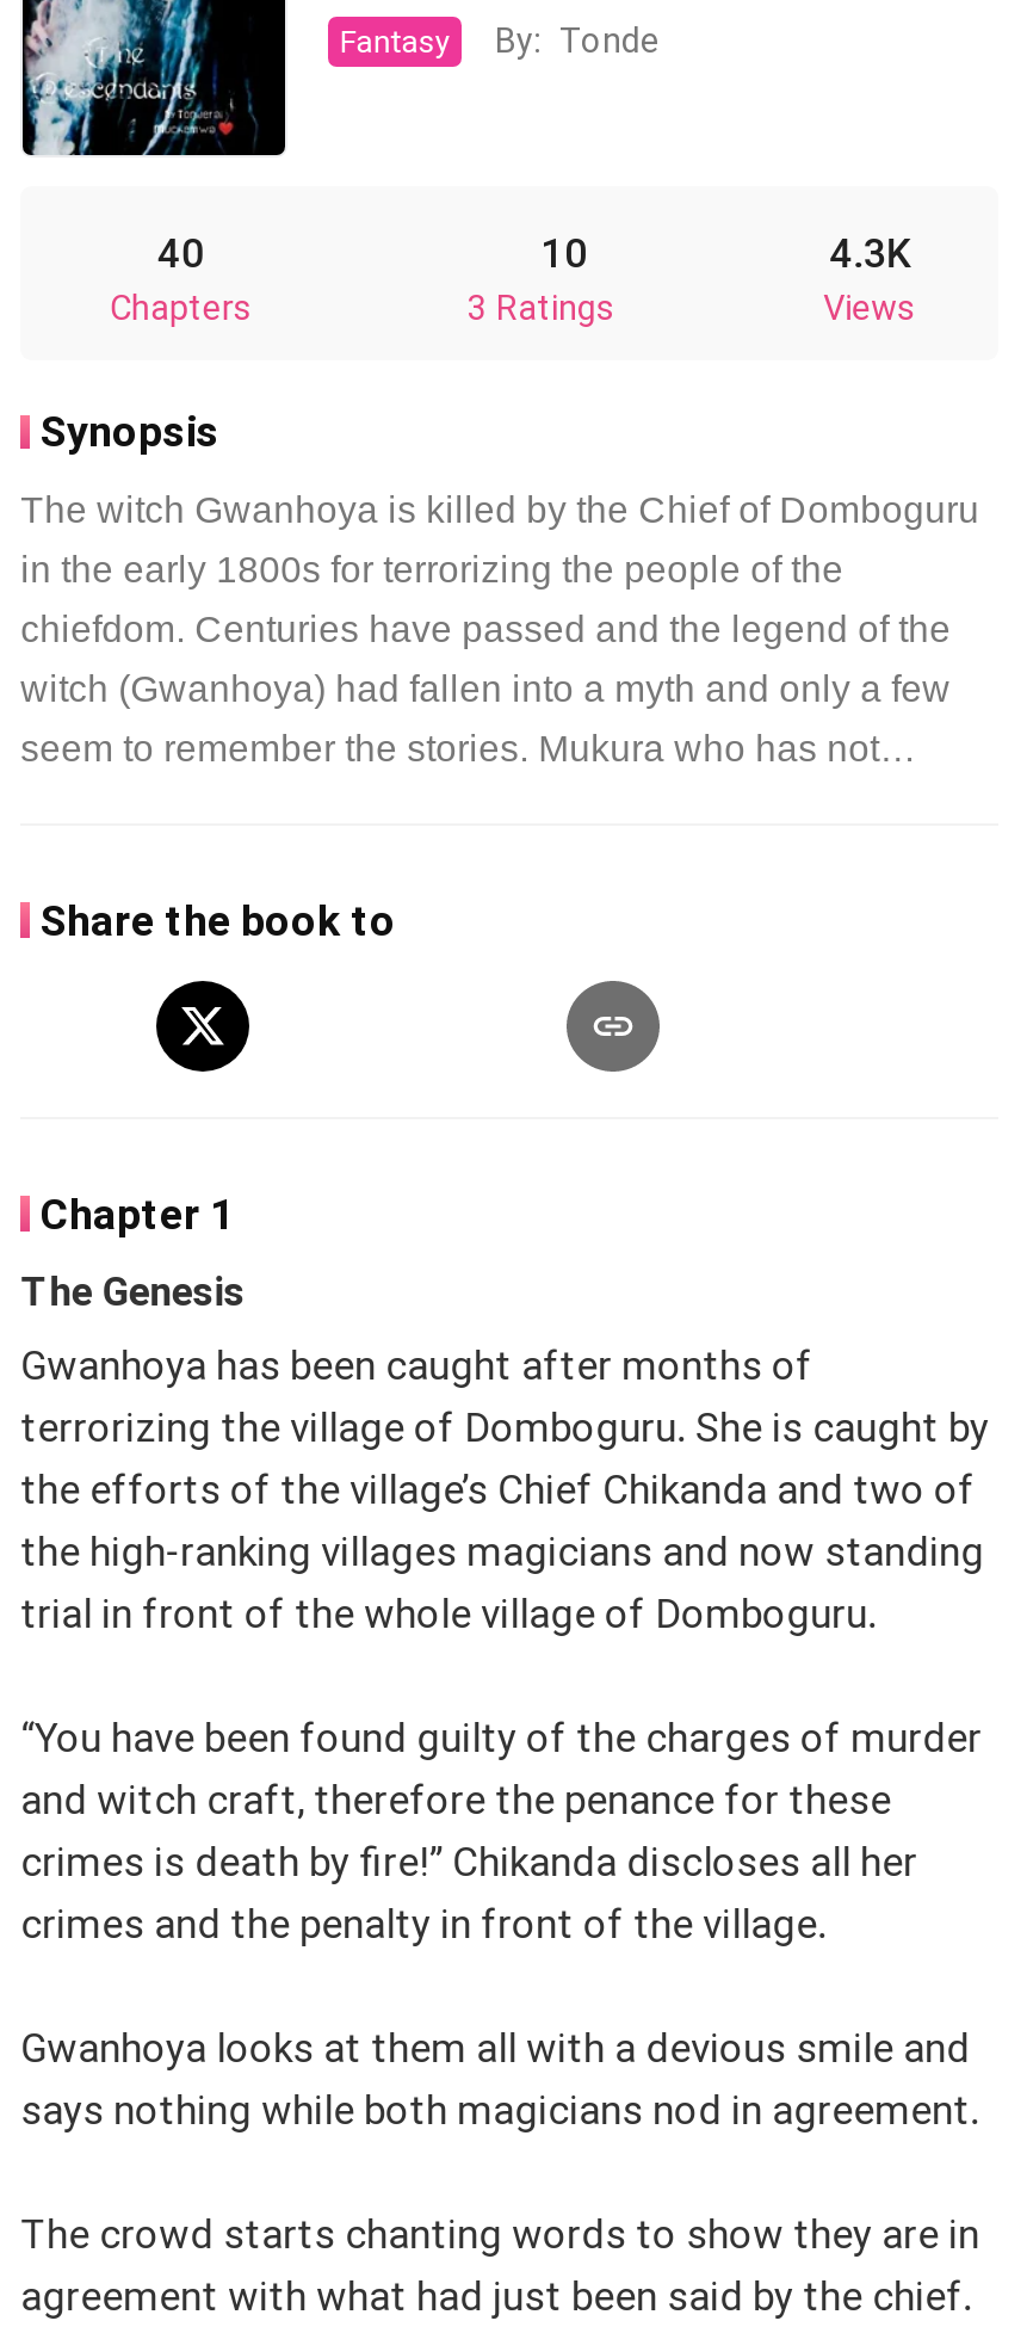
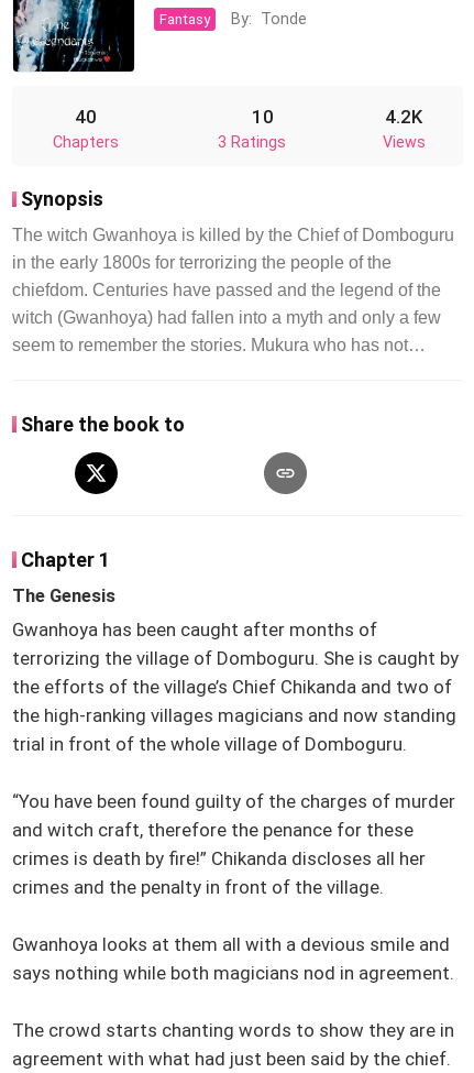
[829,229,910,277] 4.3K -> [385,106,422,128] 4.2K

